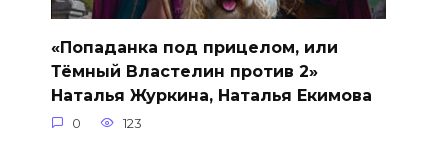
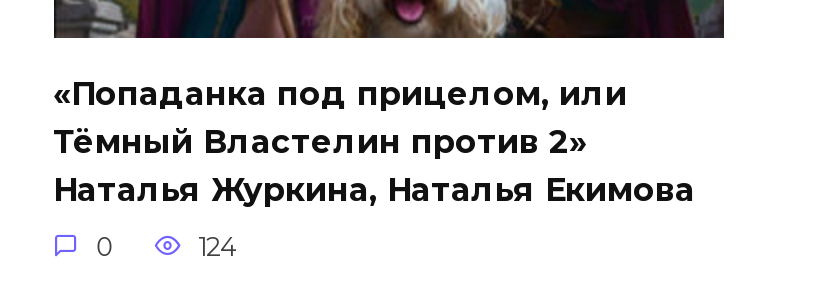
[123,116,142,131] 123 -> [198,231,236,261] 124

